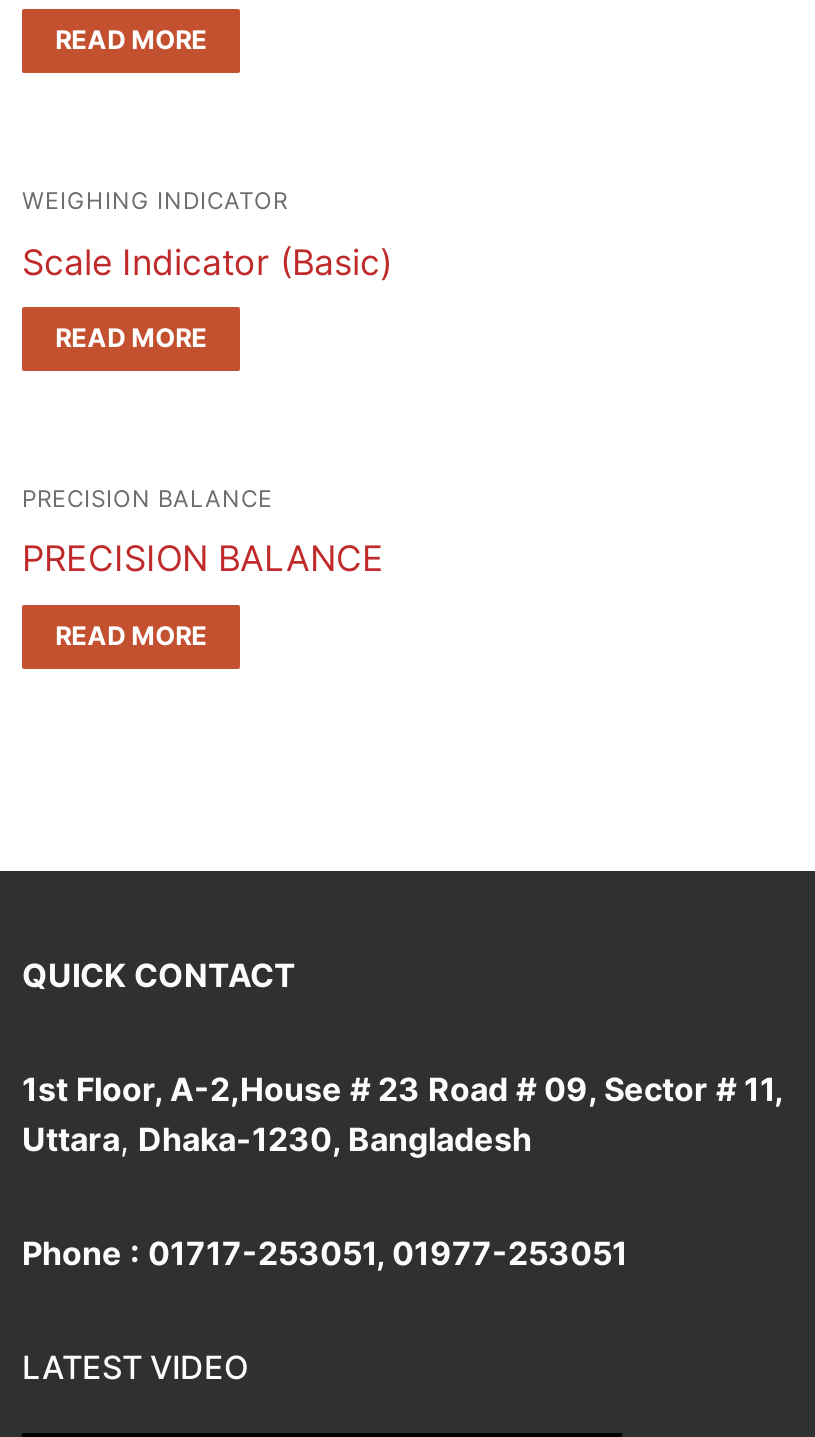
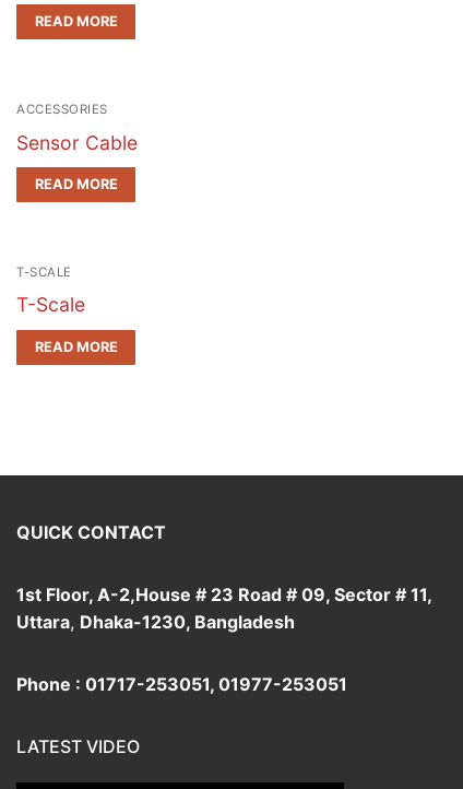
[22,188,288,216] WEIGHING INDICATOR -> [16,102,108,117] ACCESSORIES
[22,240,392,282] Scale Indicator (Basic) -> [16,131,138,154] Sensor Cable
[22,485,273,513] PRECISION BALANCE -> [16,265,72,280] T-SCALE
[22,538,384,580] PRECISION BALANCE -> [16,293,85,316] T-Scale

